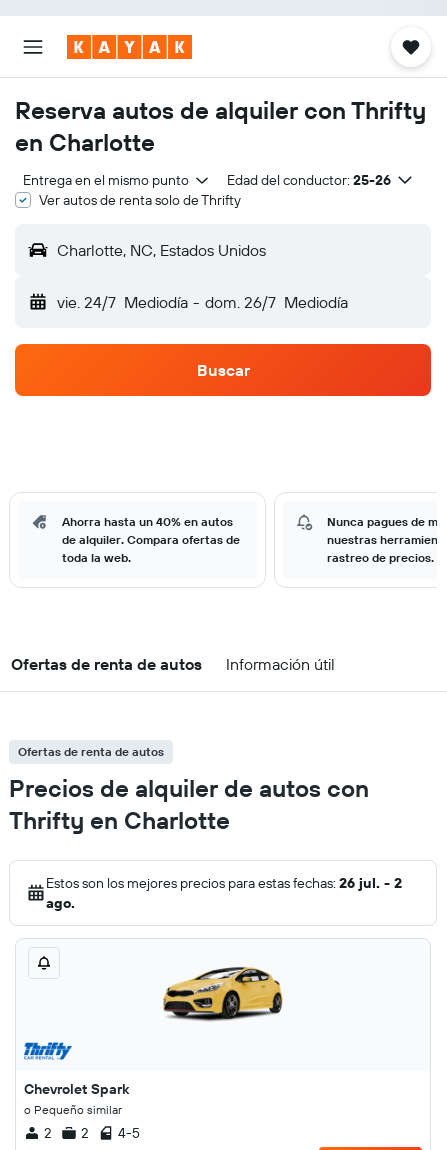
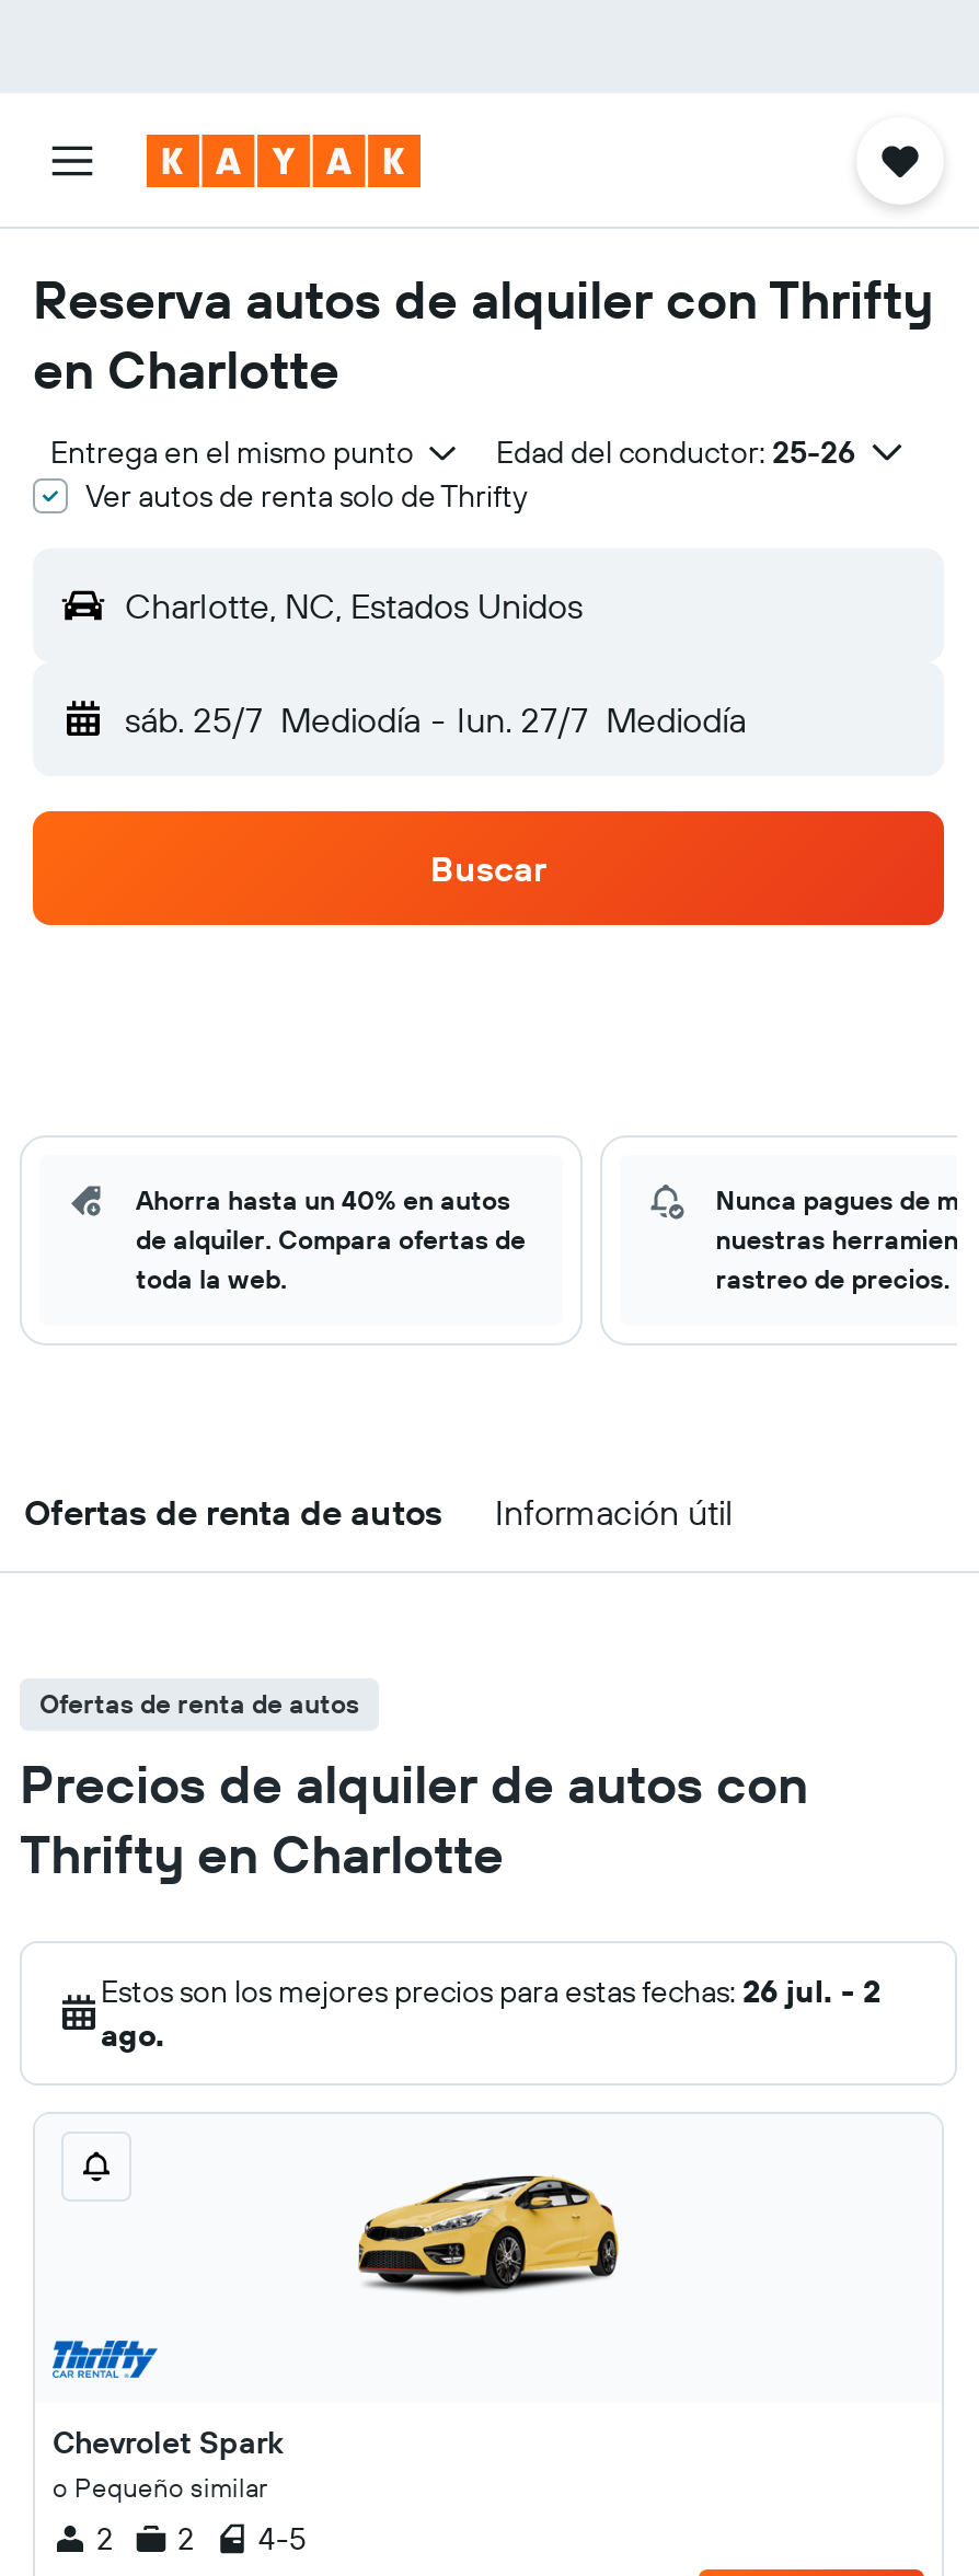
[57,292,348,312] vie. 24/7 Mediodía - dom. 26/7 Mediodía -> [125,697,746,741] sáb. 25/7 Mediodía - lun. 27/7 Mediodía

